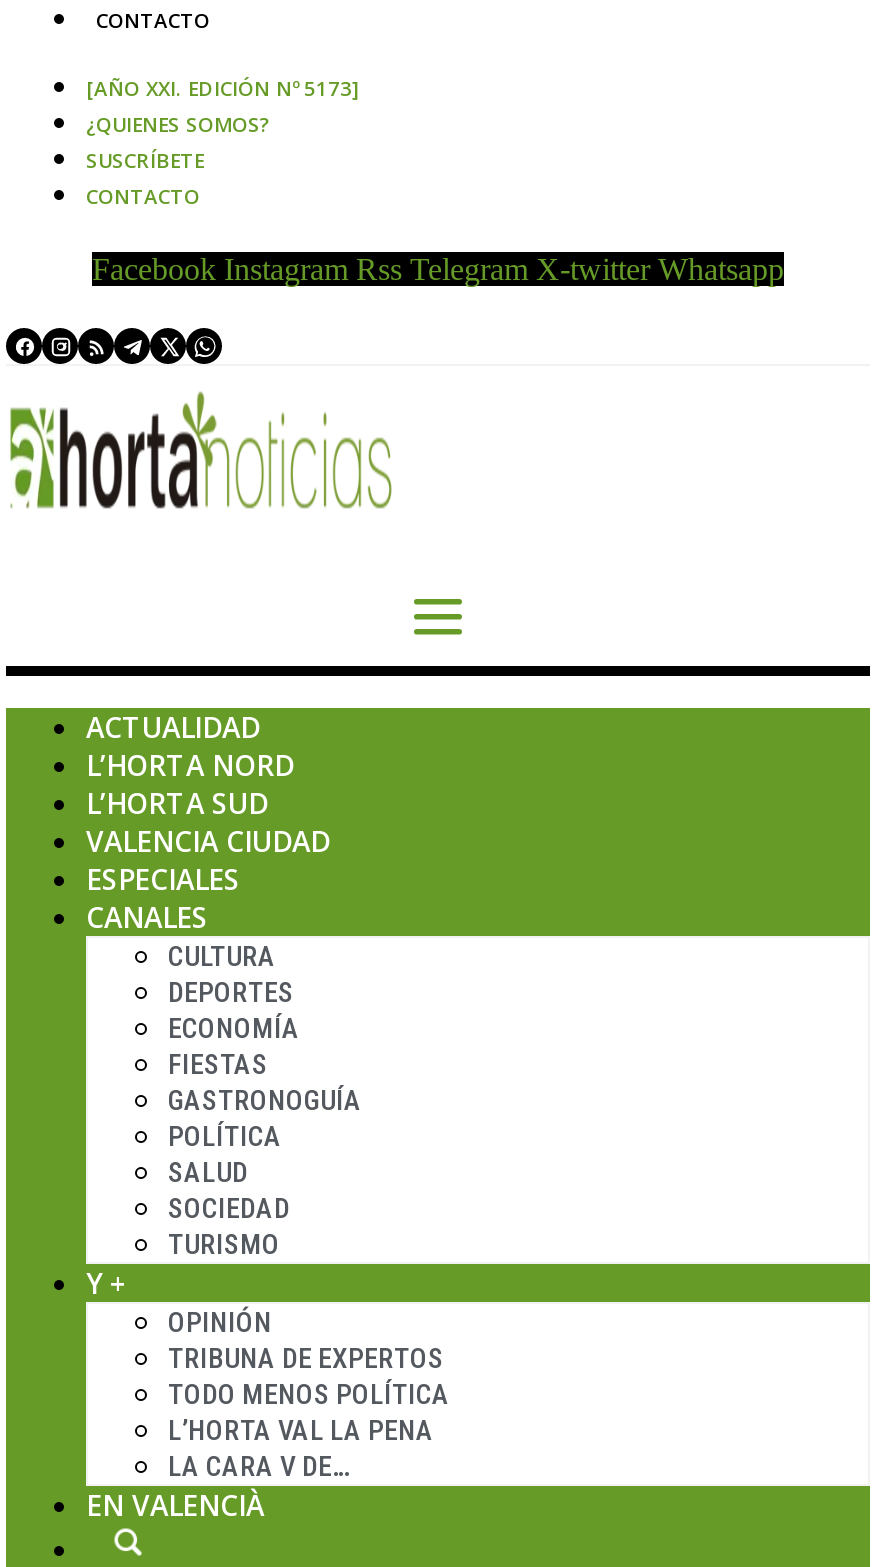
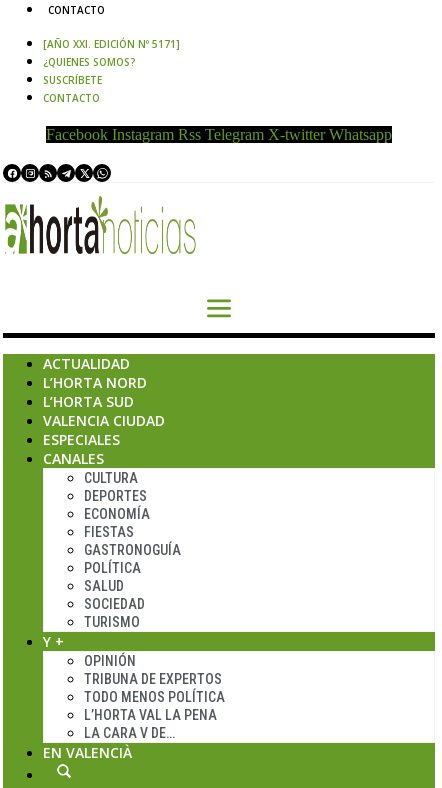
[86,74,360,102] [AÑO XXI. EDICIÓN Nº 5173] -> [43,37,180,51] [AÑO XXI. EDICIÓN Nº 5171]

